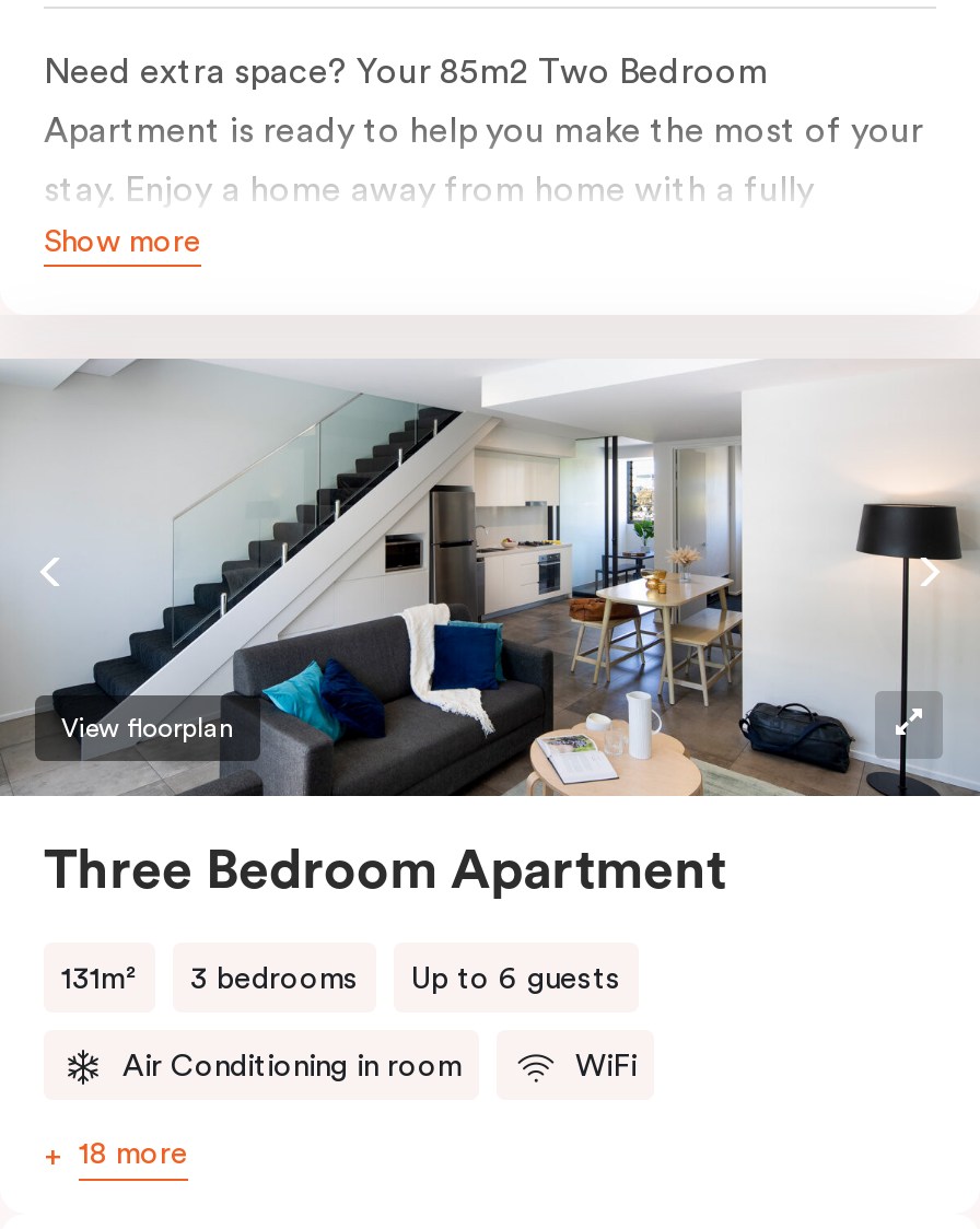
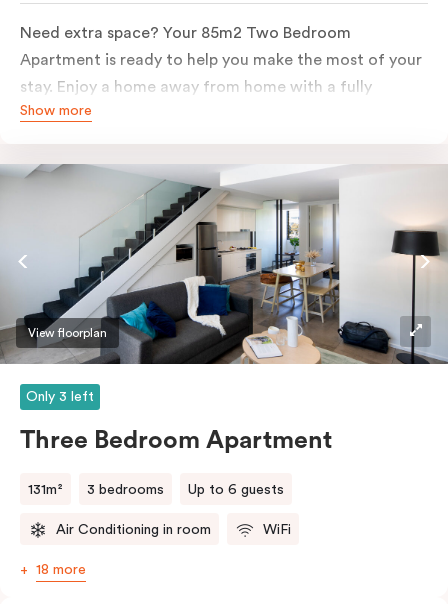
none -> [26,390,94,404] Only 3 left

